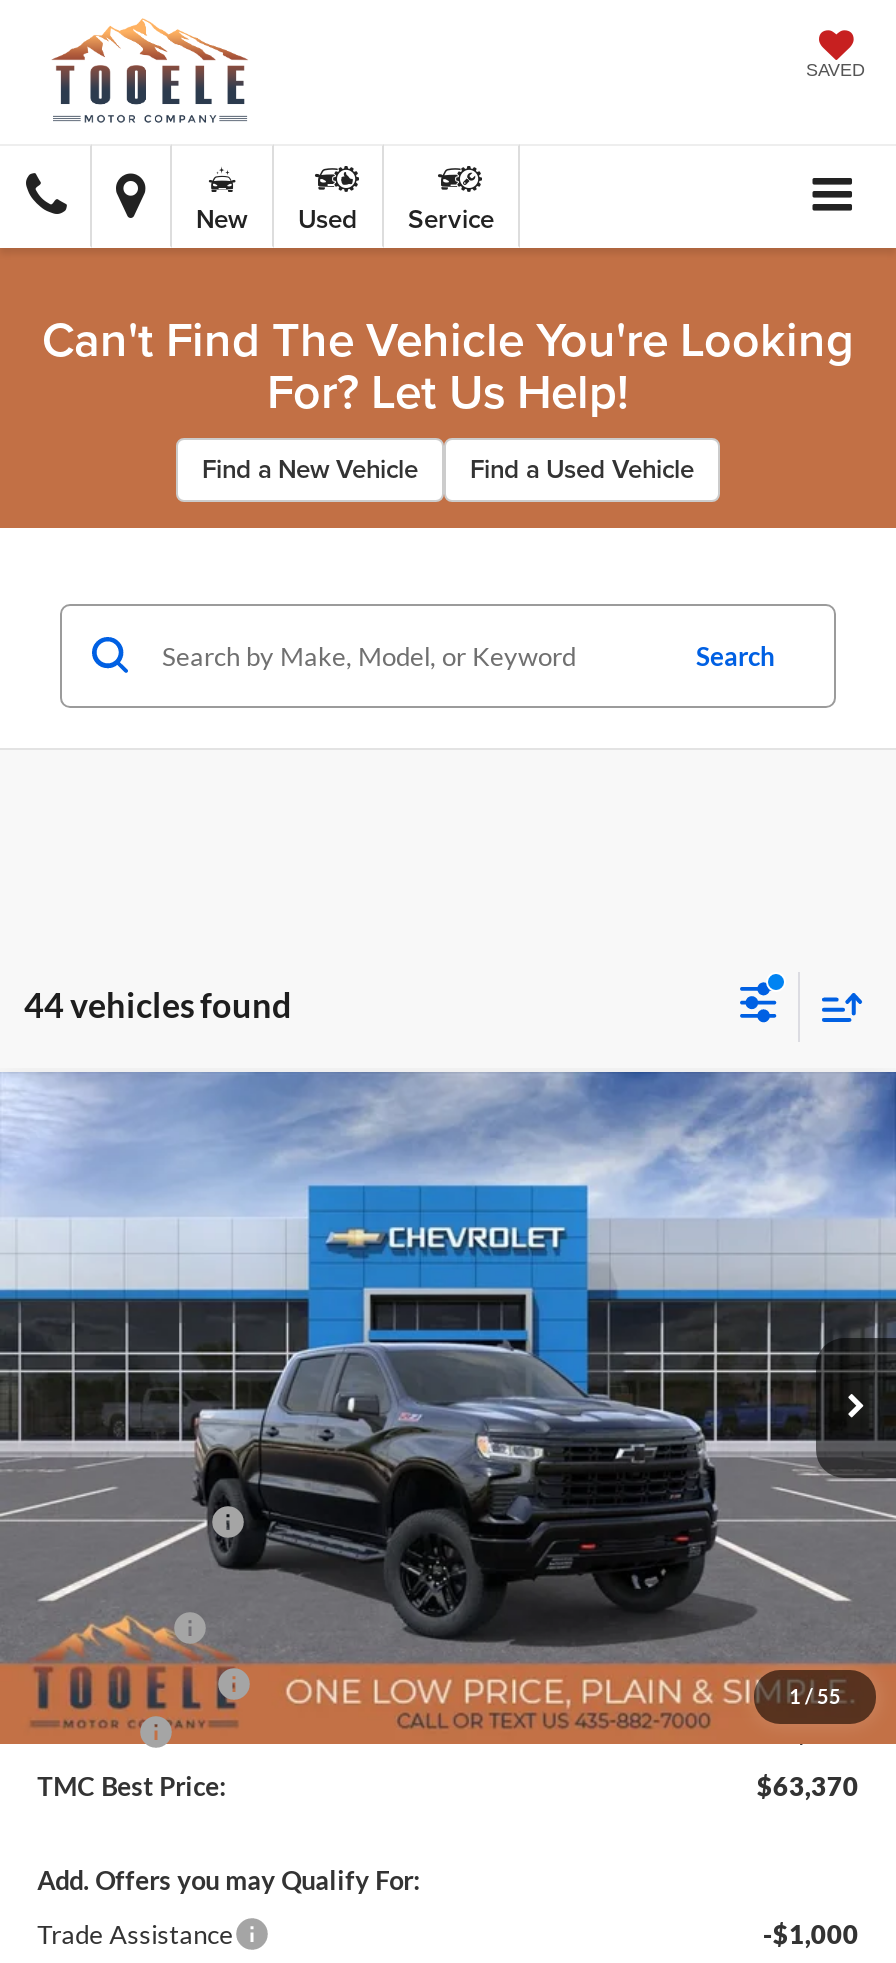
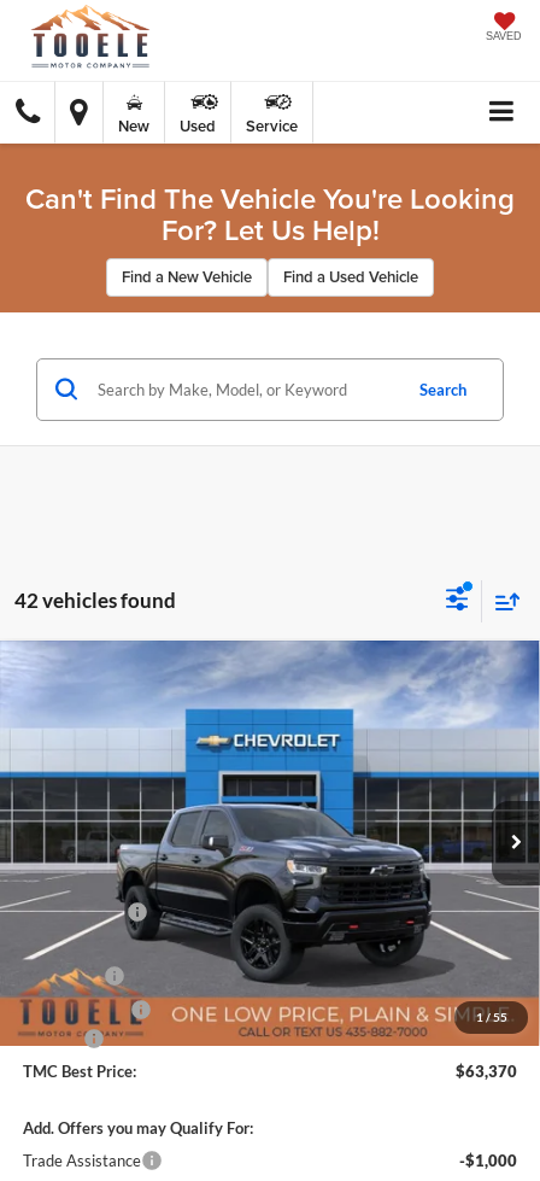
[24,984,292,1026] 44 vehicles found -> [14,588,176,613] 42 vehicles found

